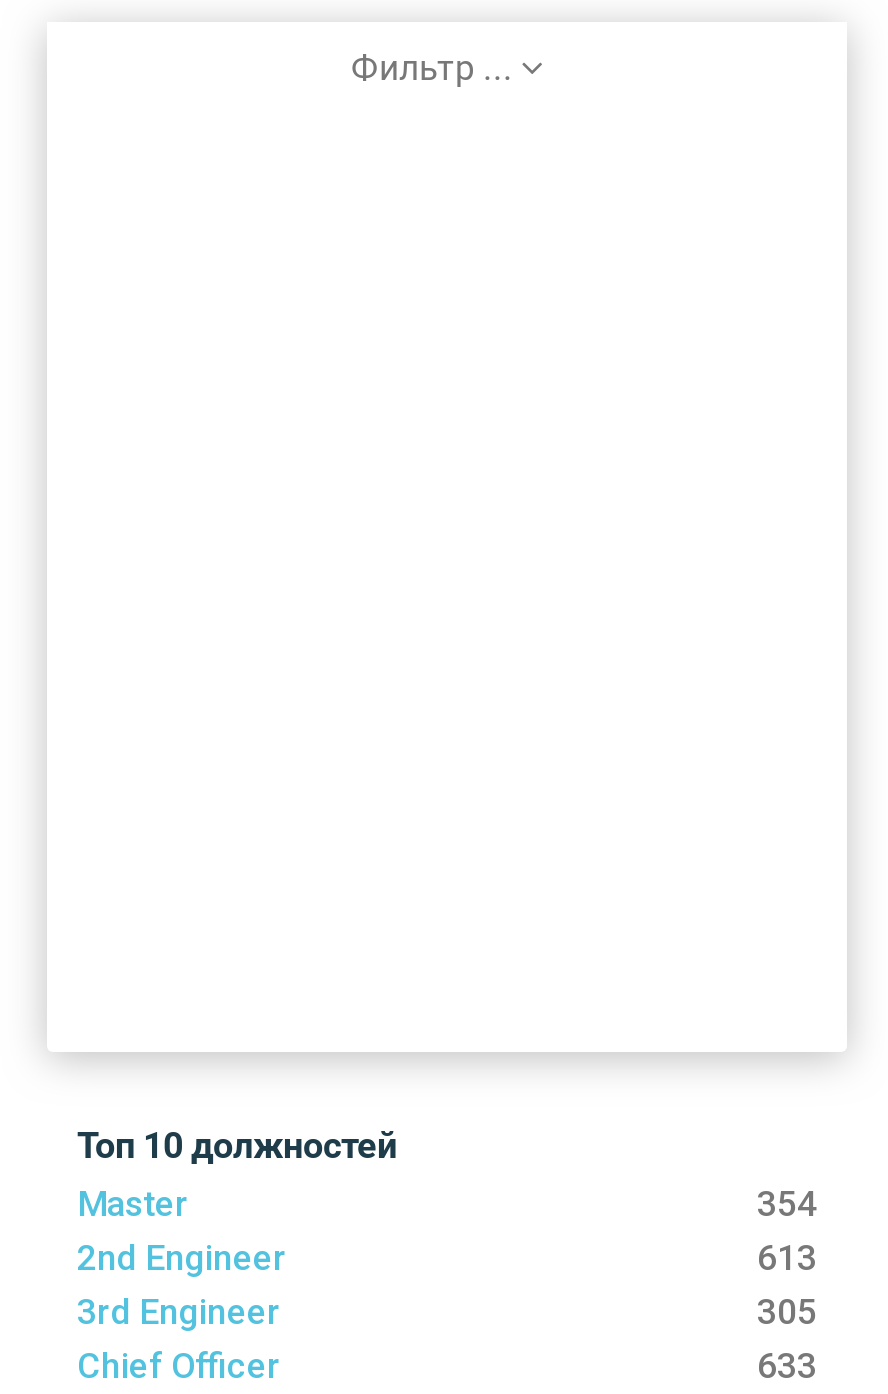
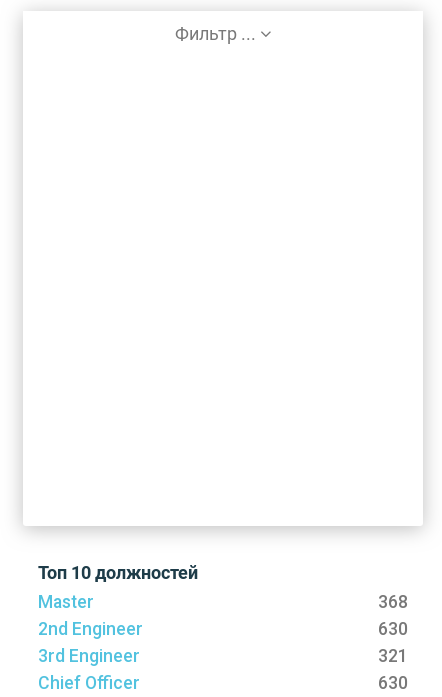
[757,1184,817,1224] 354 -> [378,592,408,612] 368
[757,1238,817,1278] 613 -> [378,619,408,639] 630
[757,1292,817,1332] 305 -> [378,646,408,666] 321
[757,1346,817,1386] 633 -> [378,673,408,693] 630

